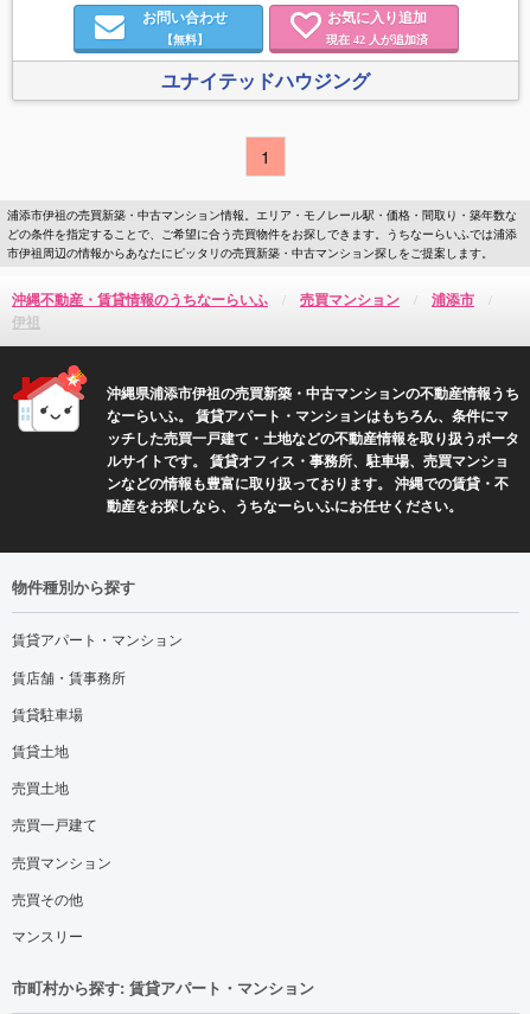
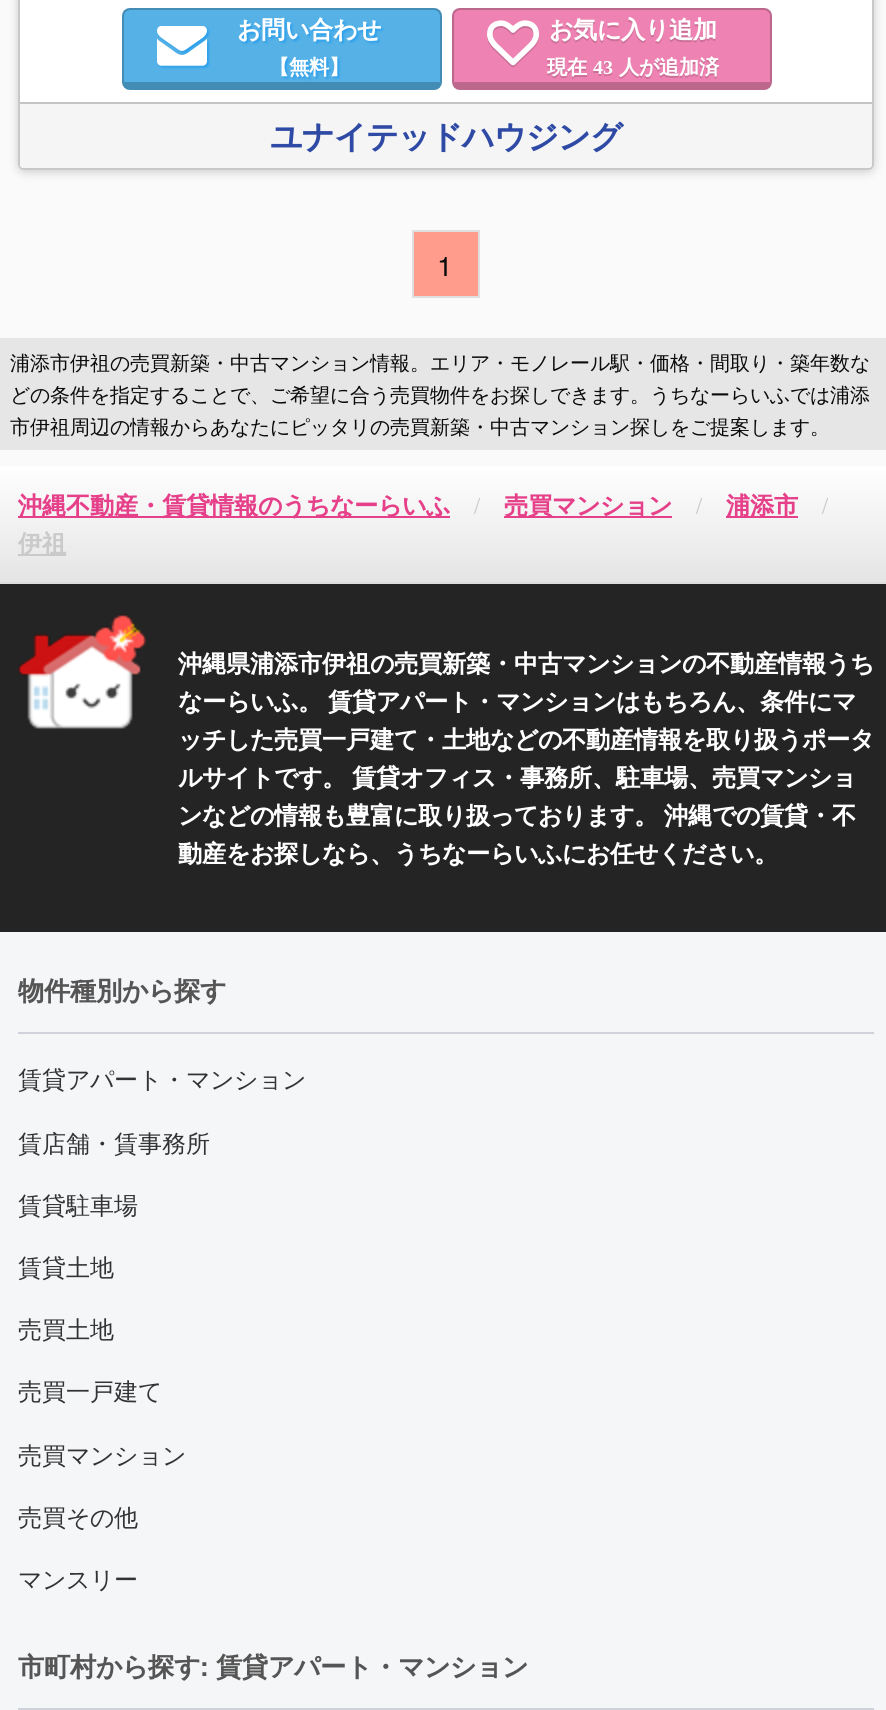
[325,31,427,47] 現在42人が追加済 -> [547,52,719,80] 現在43人が追加済

